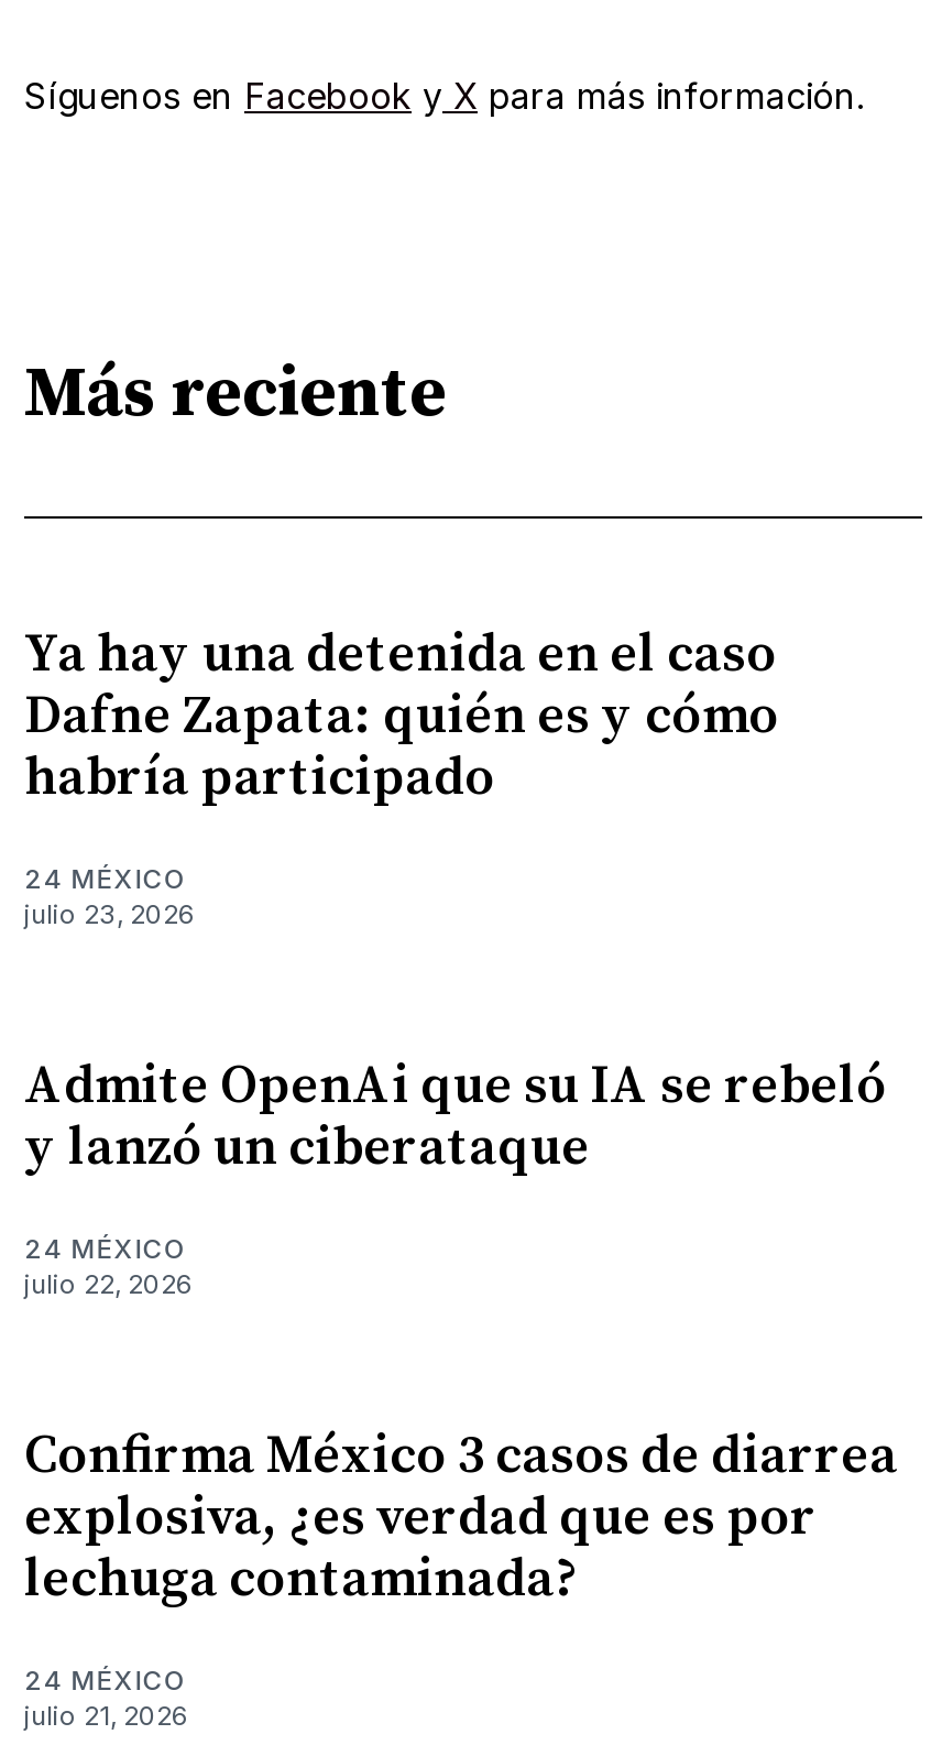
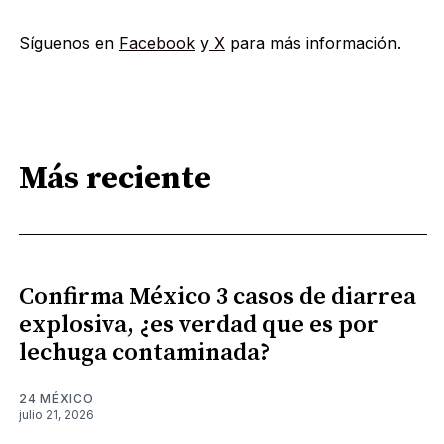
[24,622,887,1300] Ya hay una detenida en el caso | Dafne Zapata: quién es y cómo | habría participado | 24 MÉXICO | julio 23, 2026 | Admite OpenAi que su IA se rebeló | y lanzó un ciberataque | 24 MÉXICO | julio 22, 2026 -> none

